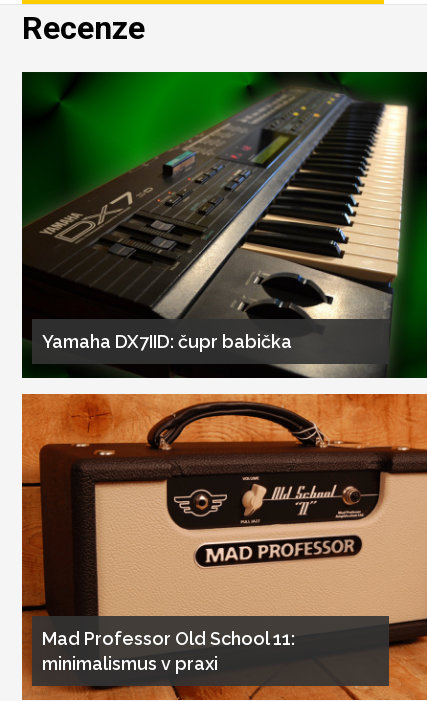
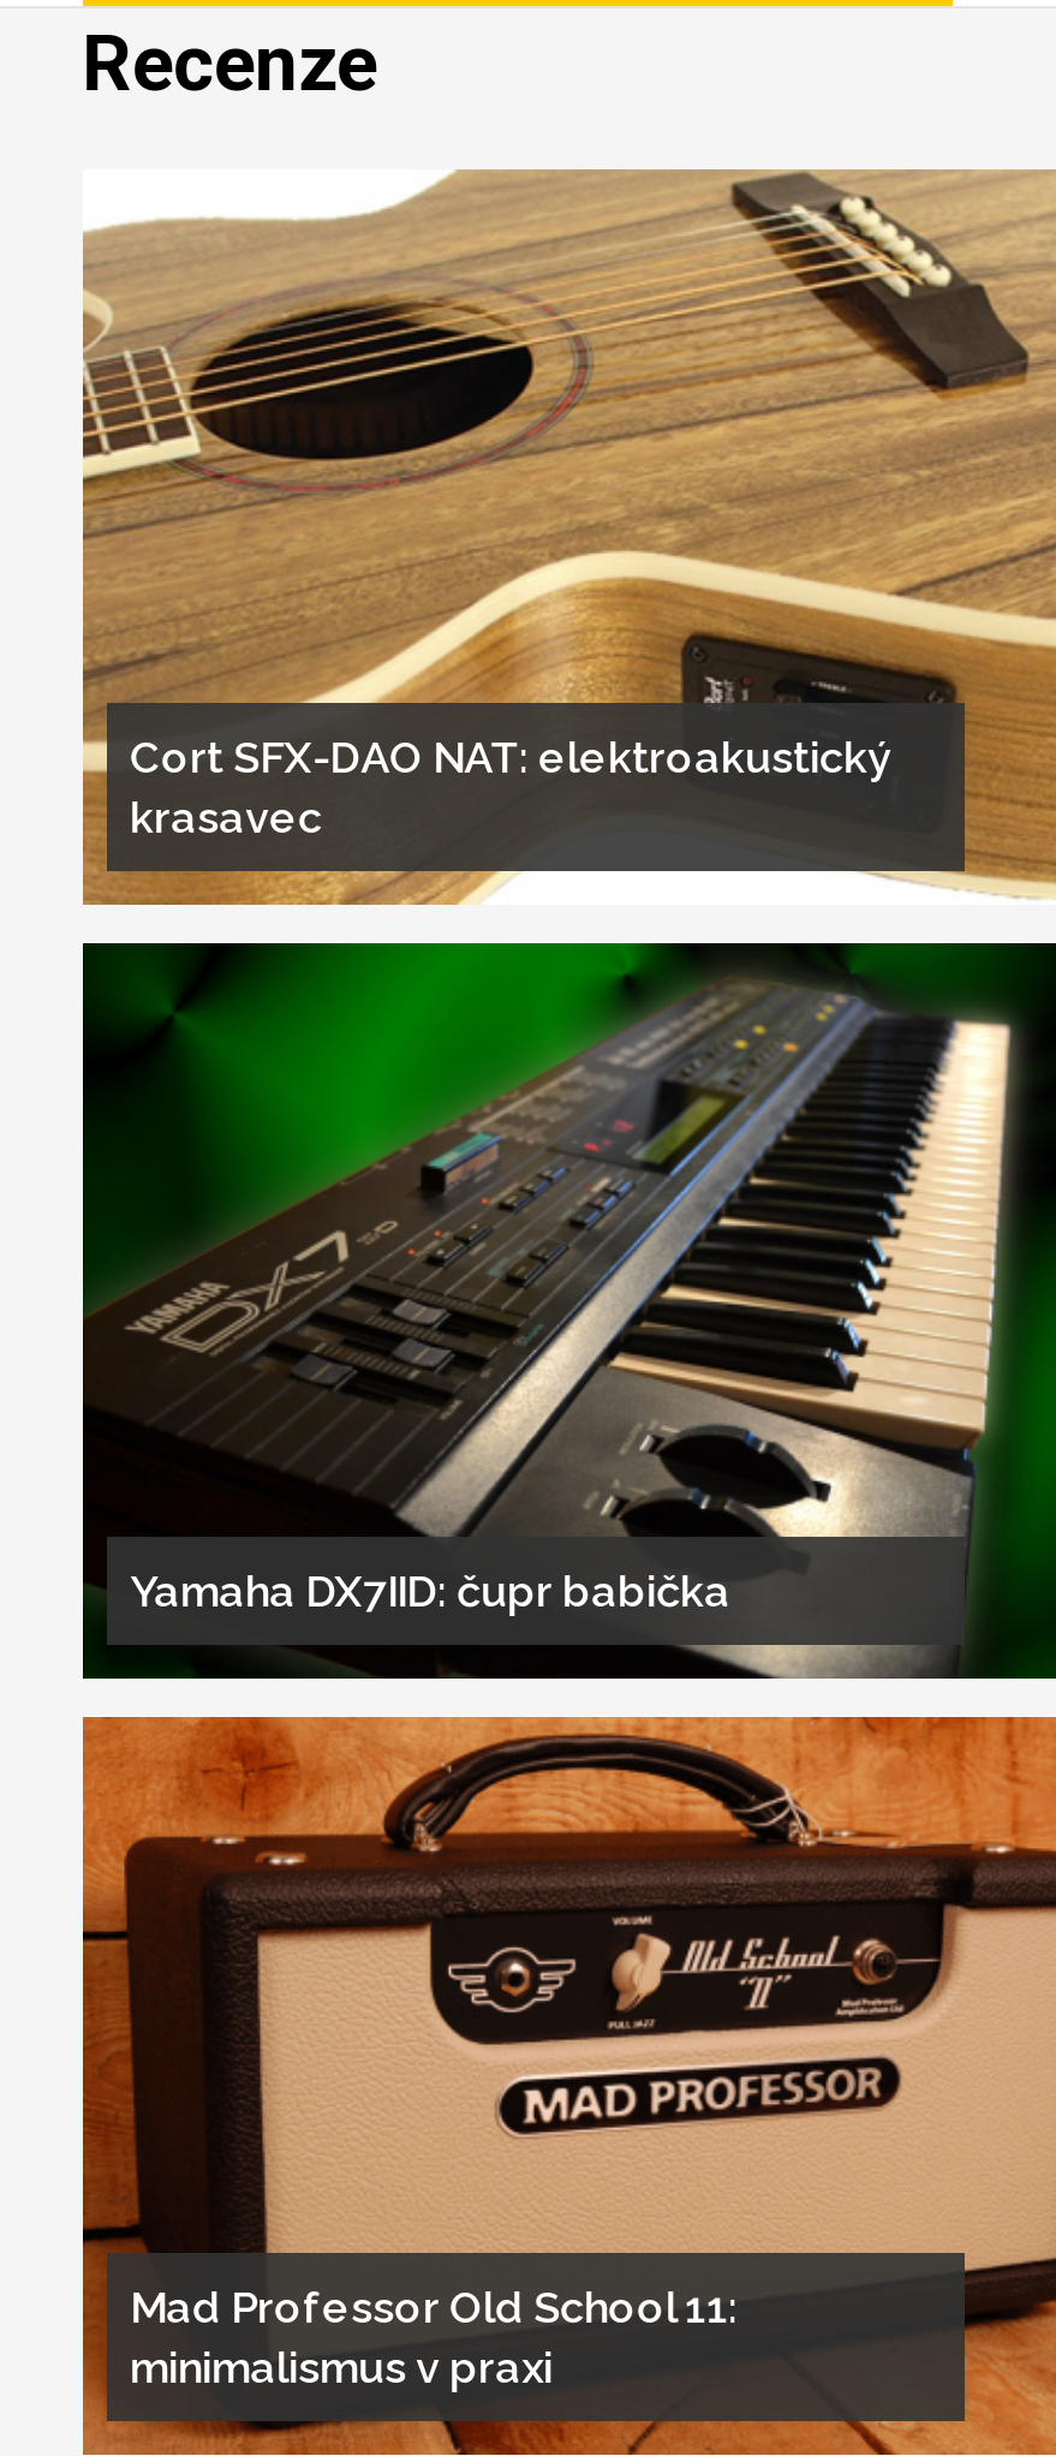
none -> [80,169,1049,907] [image] | Cort SFX-DAO NAT: elektroakustický | krasavec

